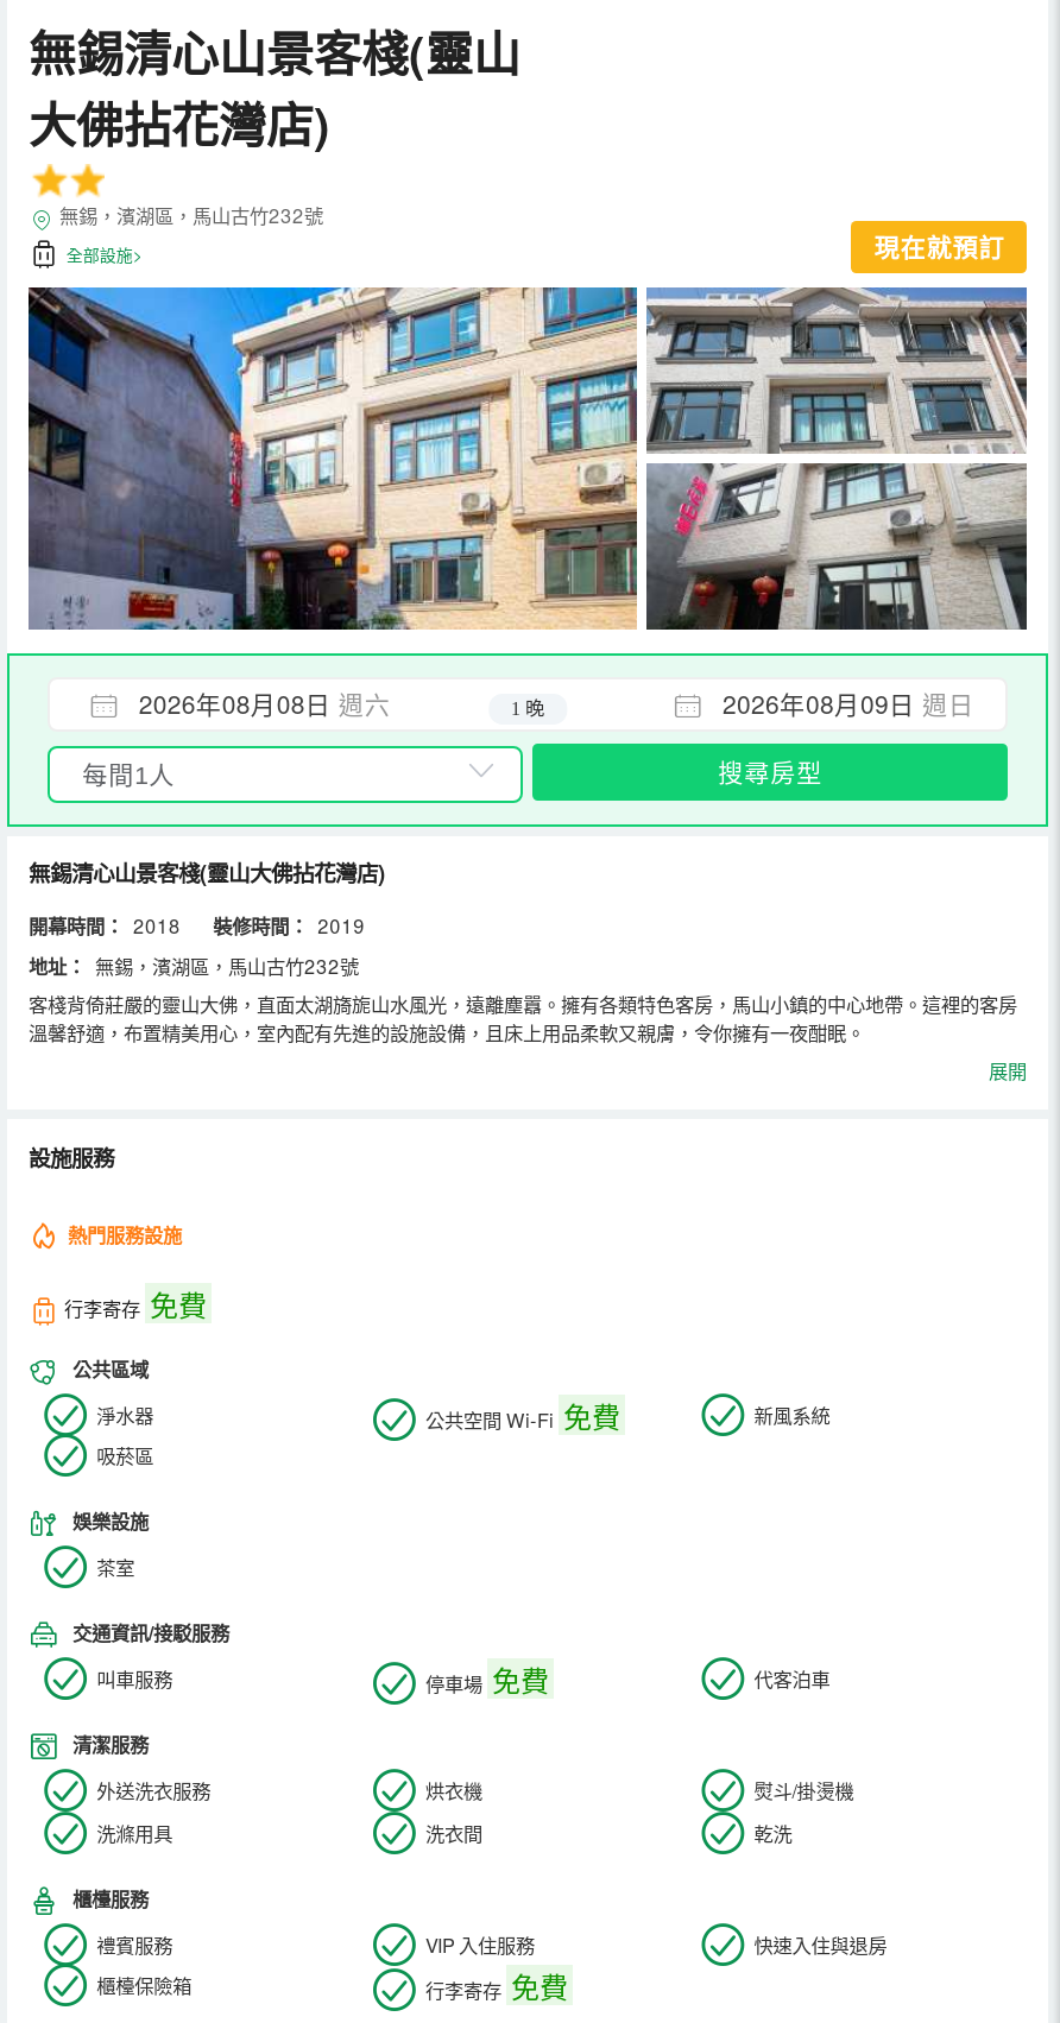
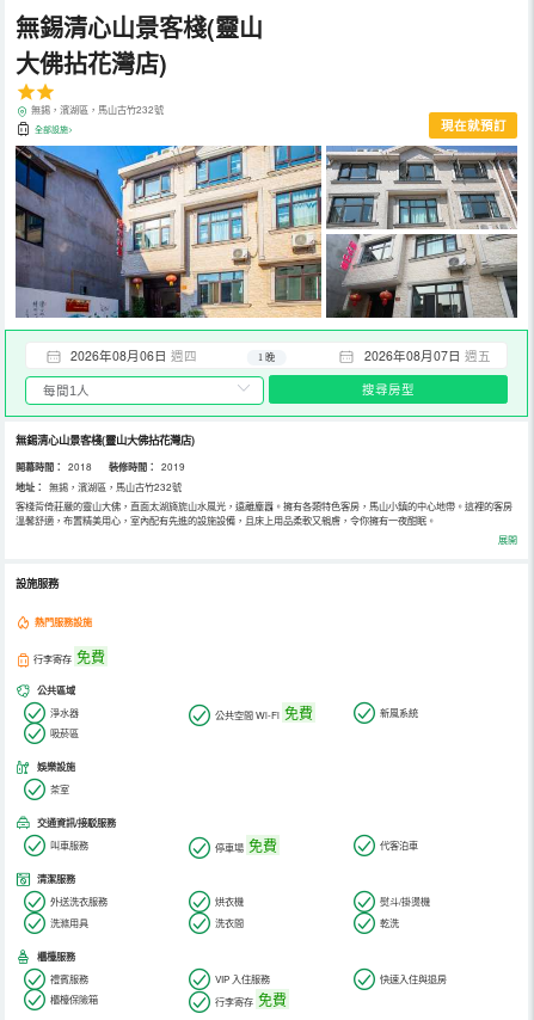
[139,685,391,721] 2026年08月08日 週六 -> [71,346,198,363] 2026年08月06日 週四
[723,685,974,721] 2026年08月09日 週日 -> [364,346,491,363] 2026年08月07日 週五

